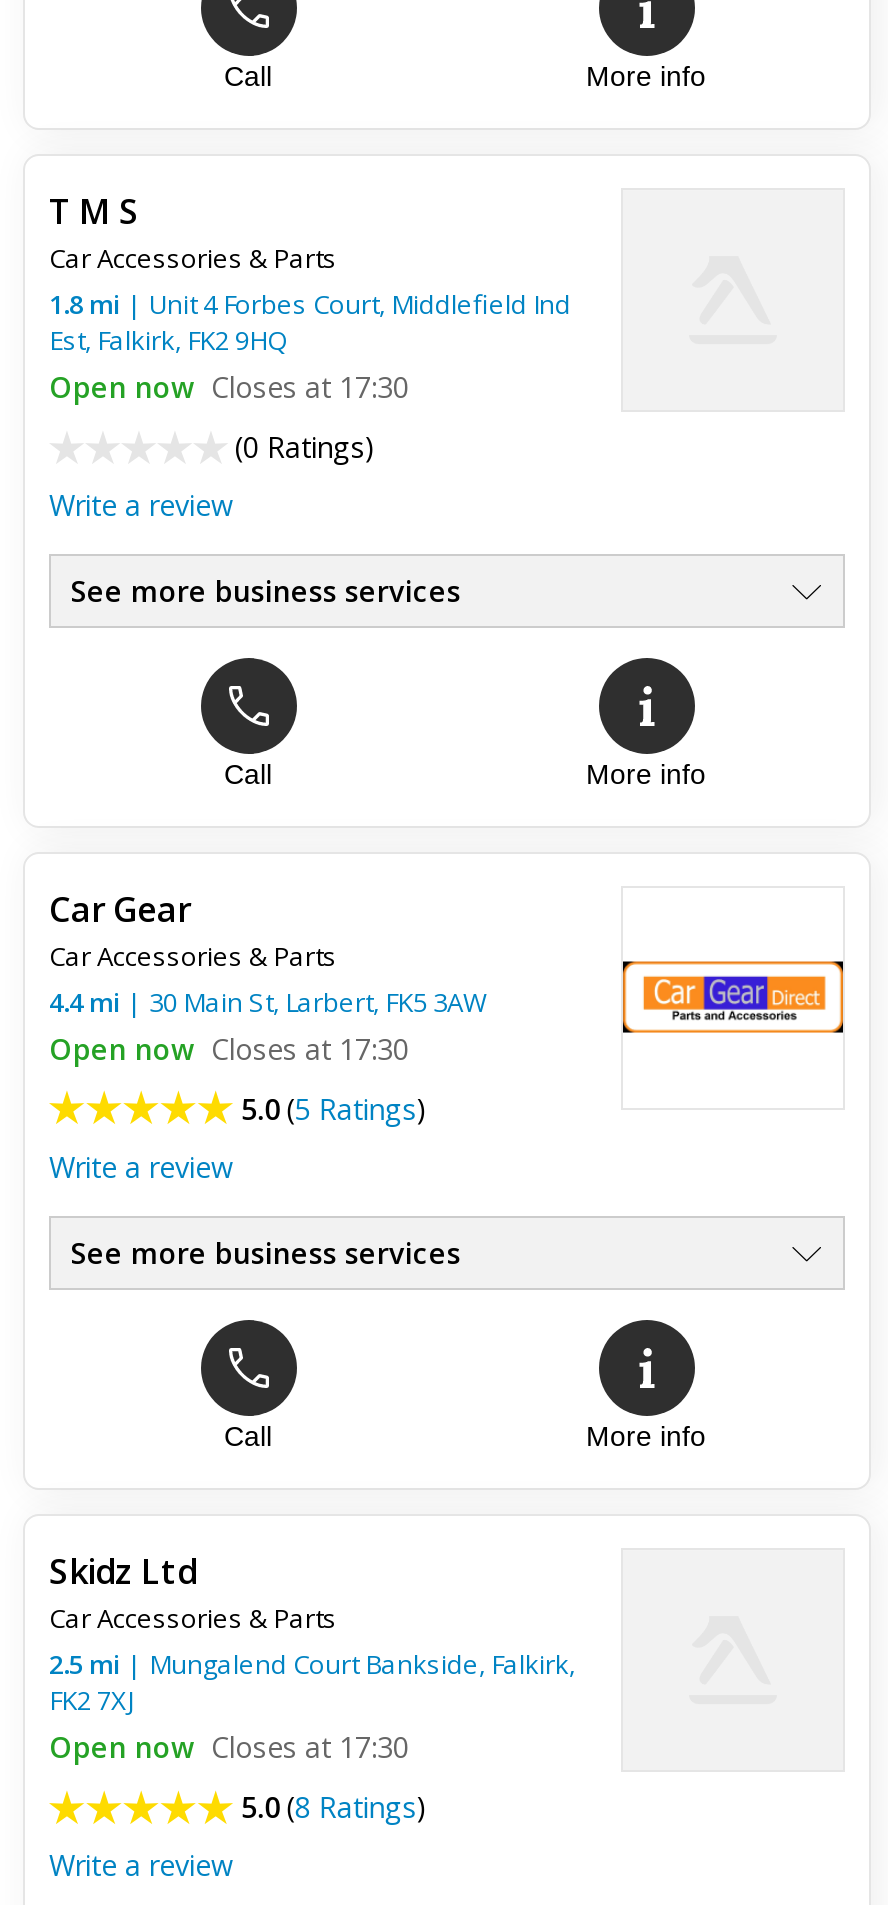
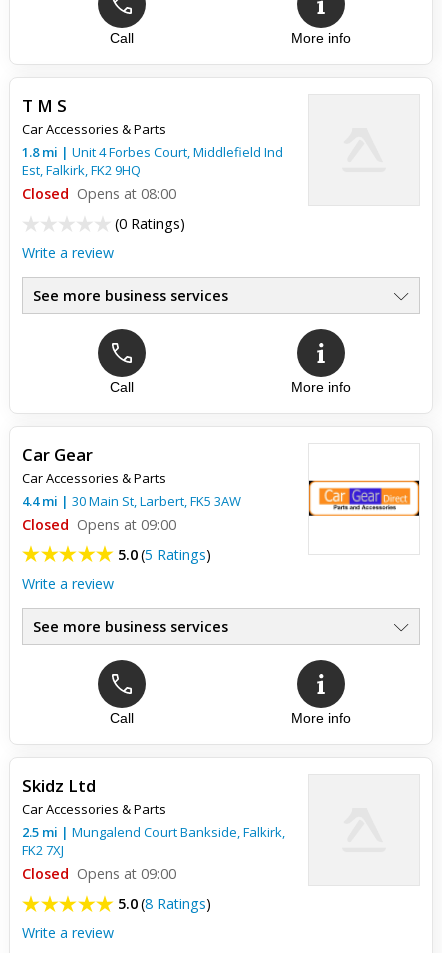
[49,368,409,406] Open now Closes at 17:30 -> [22,184,176,203] Closed Opens at 08:00
[49,1030,409,1068] Open now Closes at 17:30 -> [22,515,176,534] Closed Opens at 09:00
[49,1728,409,1766] Open now Closes at 17:30 -> [22,864,176,883] Closed Opens at 09:00

